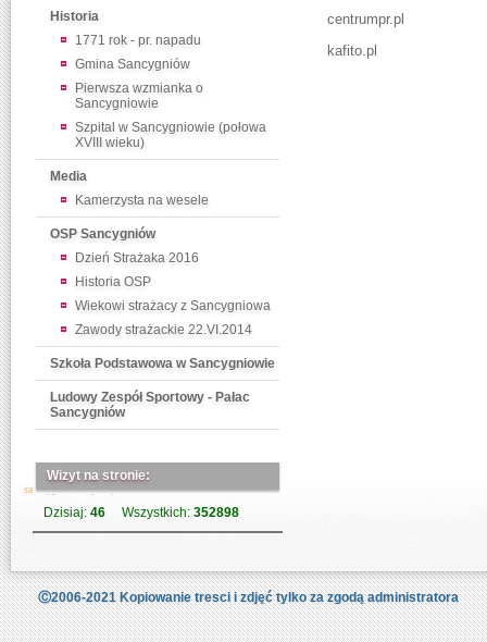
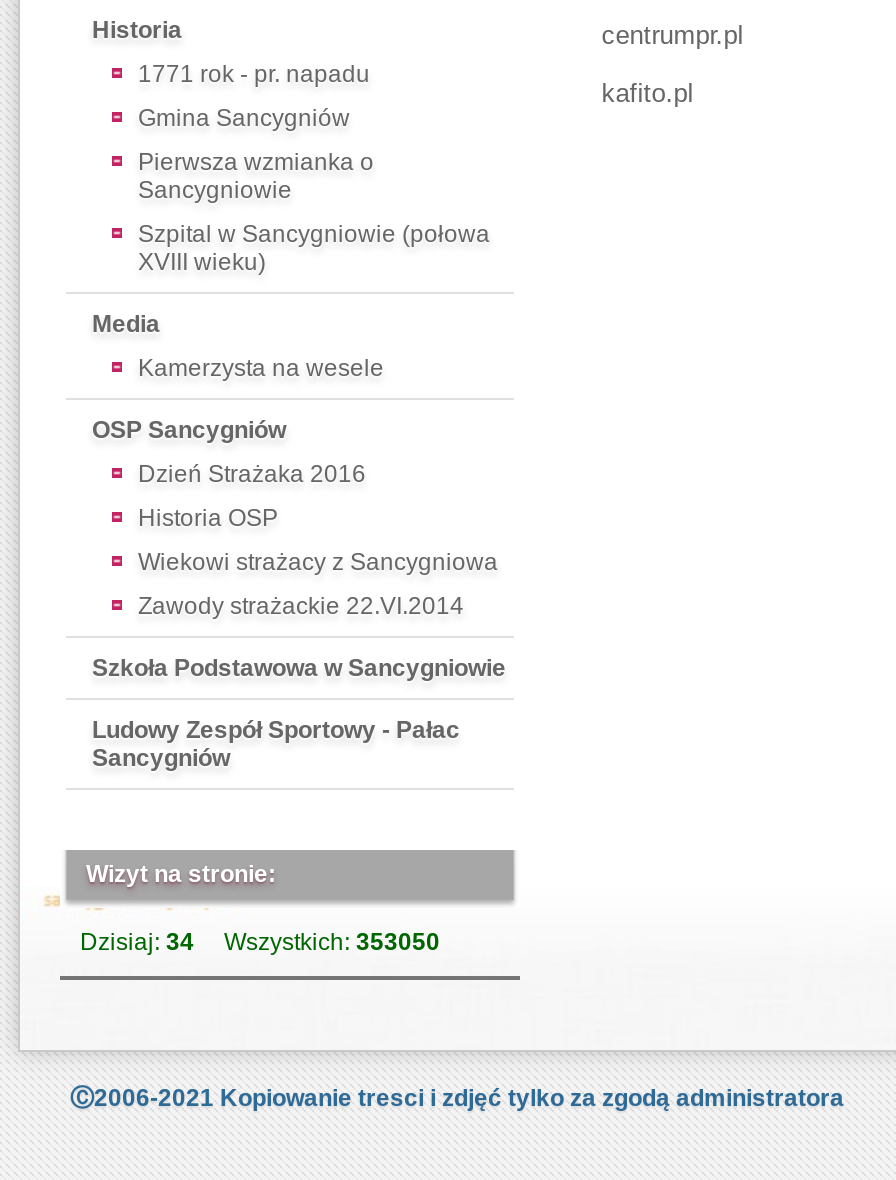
[43,505,105,520] Dzisiaj: 46 -> [80,928,194,956] Dzisiaj: 34
[122,505,239,520] Wszystkich: 352898 -> [224,928,440,956] Wszystkich: 353050

